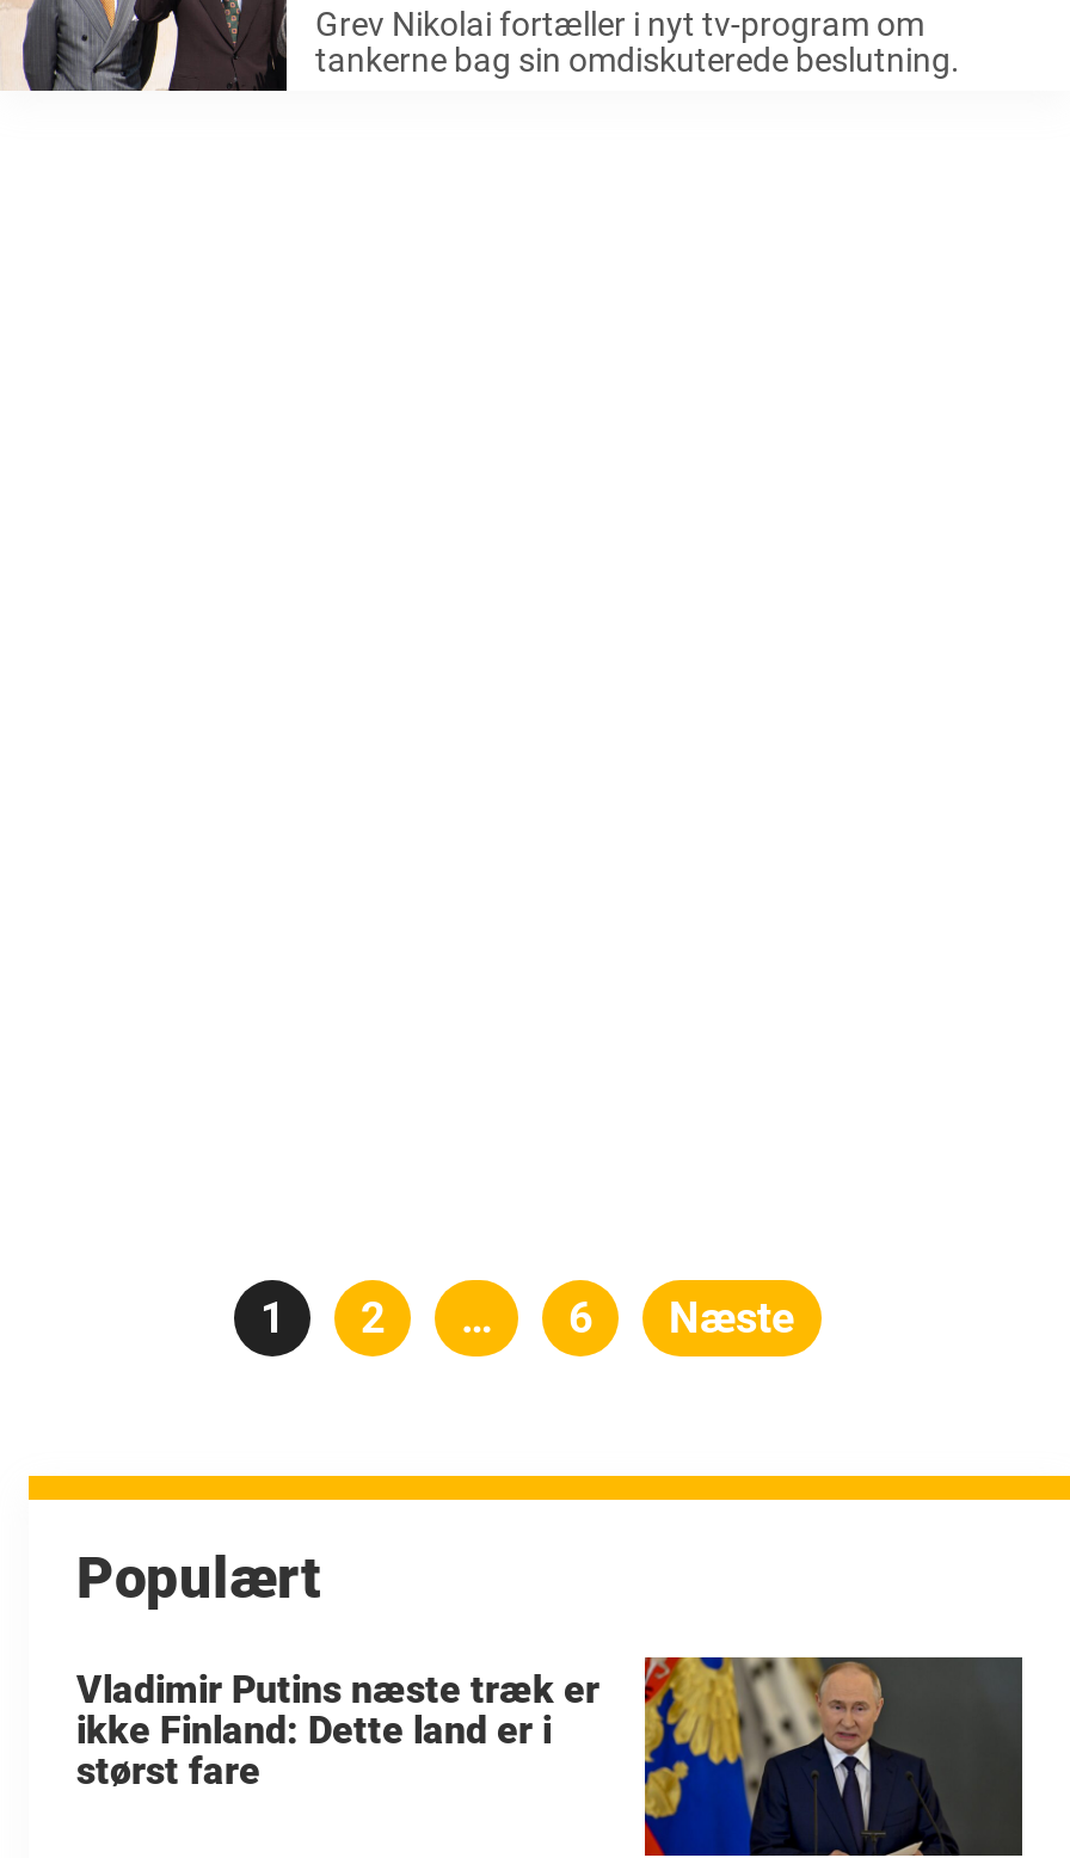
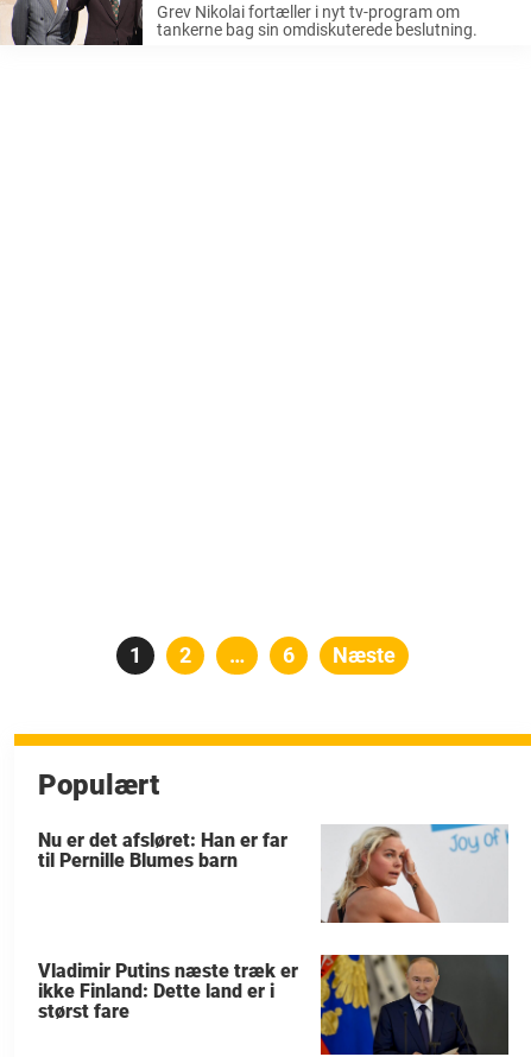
none -> [38,824,510,924] [image] | Nu er det afsløret: Han er far | til Pernille Blumes barn

